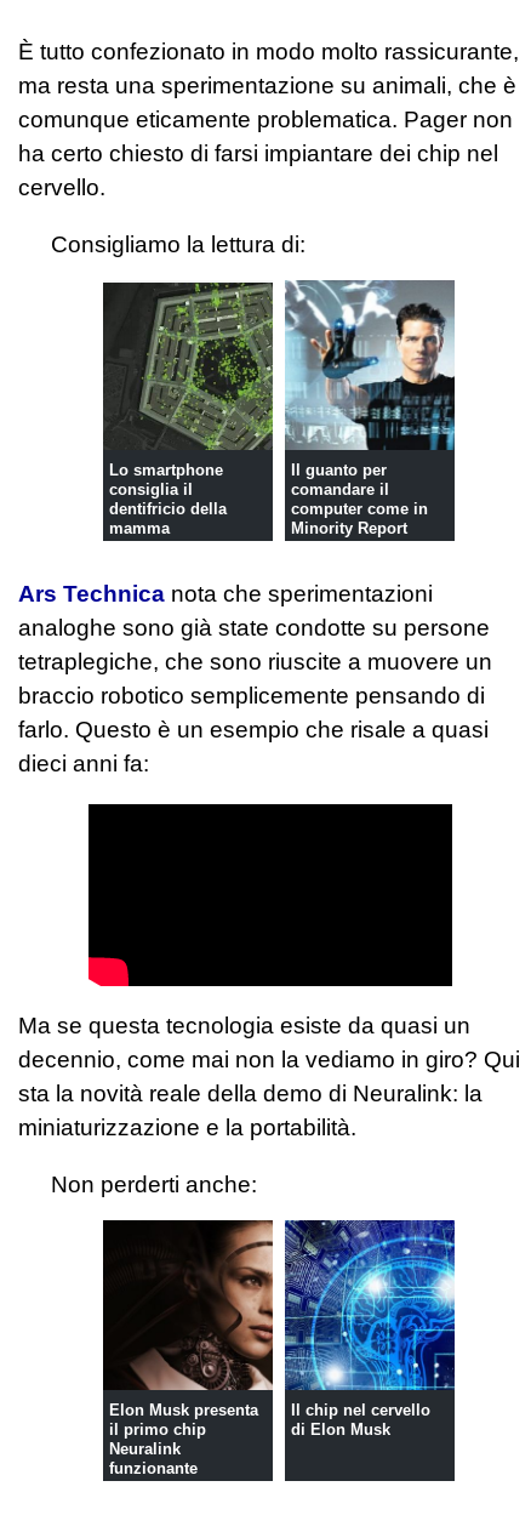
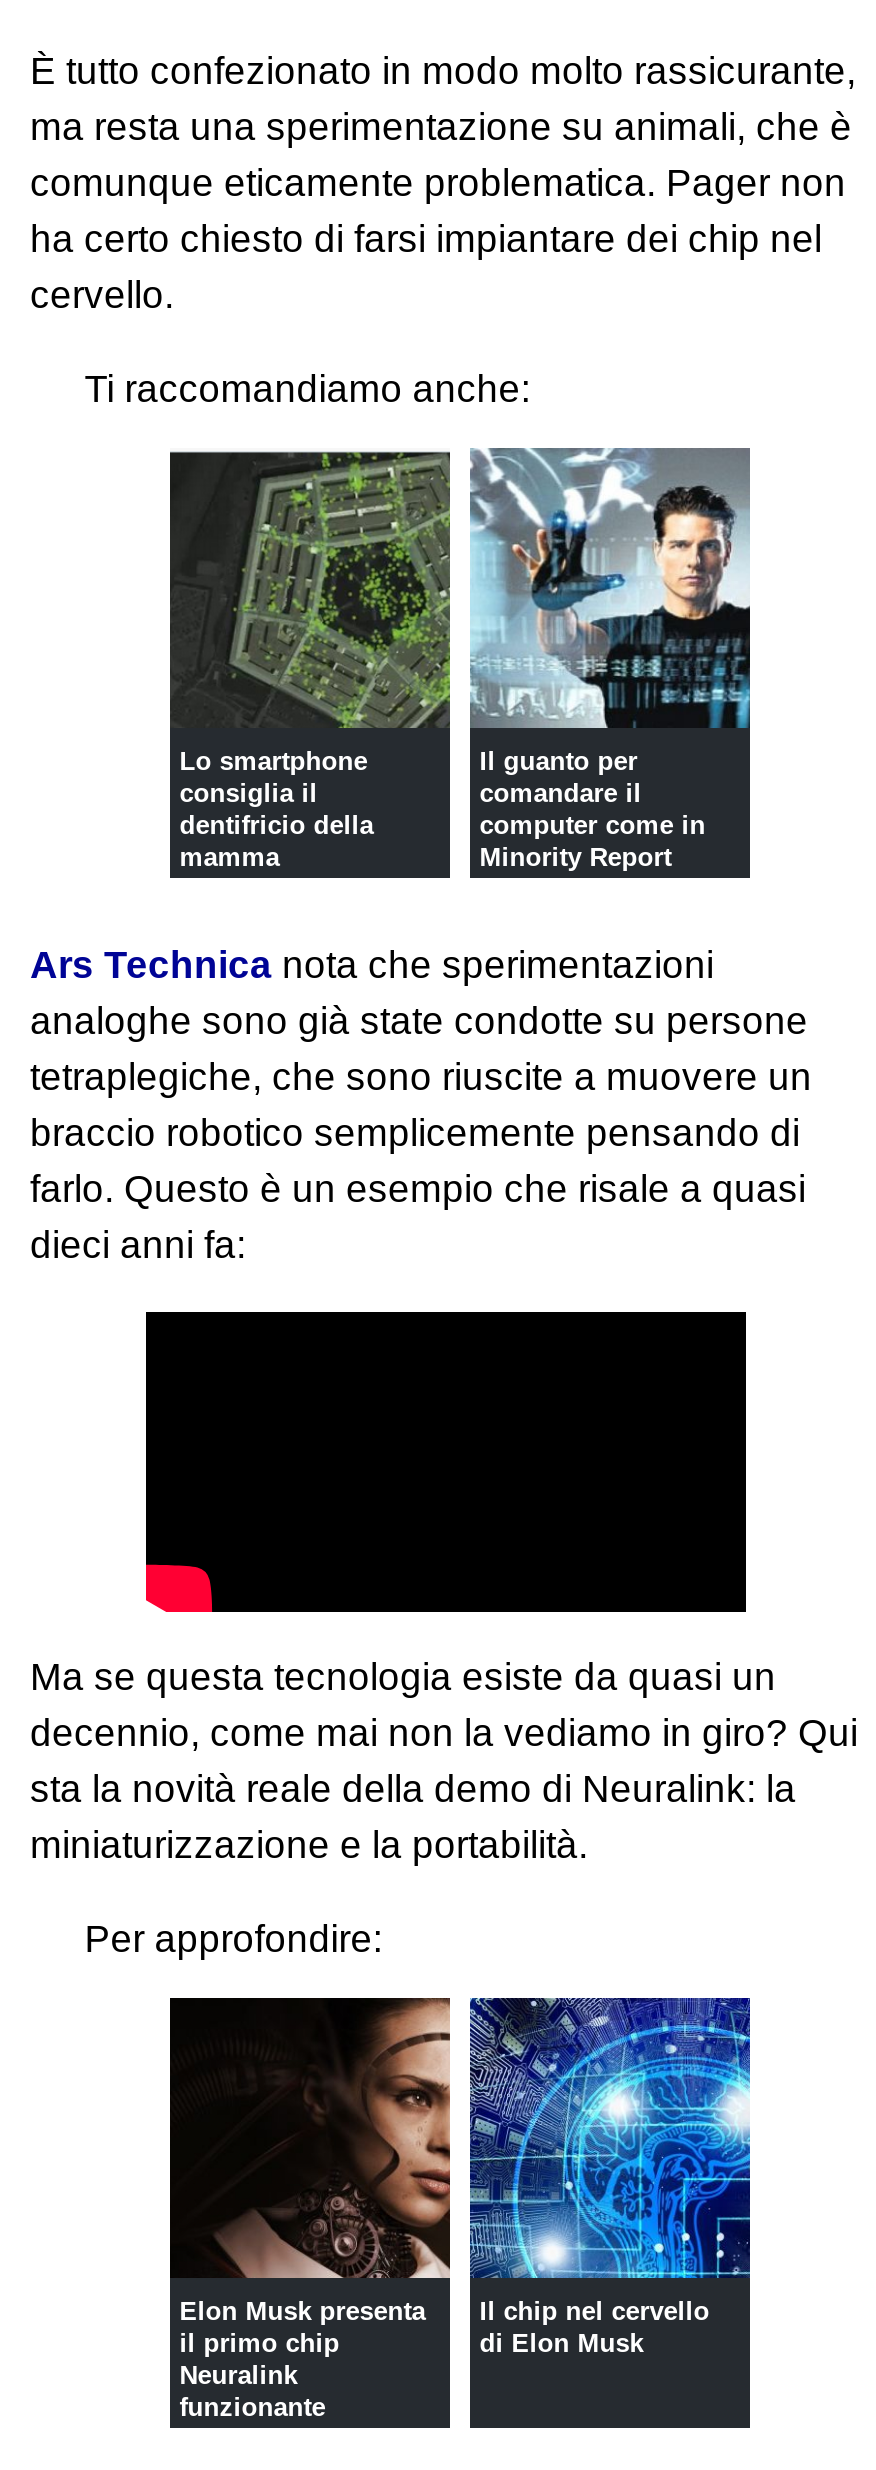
[51,232,306,258] Consigliamo la lettura di: -> [84,369,530,411] Ti raccomandiamo anche:
[51,1172,257,1197] Non perderti anche: -> [84,1918,382,1960] Per approfondire:

